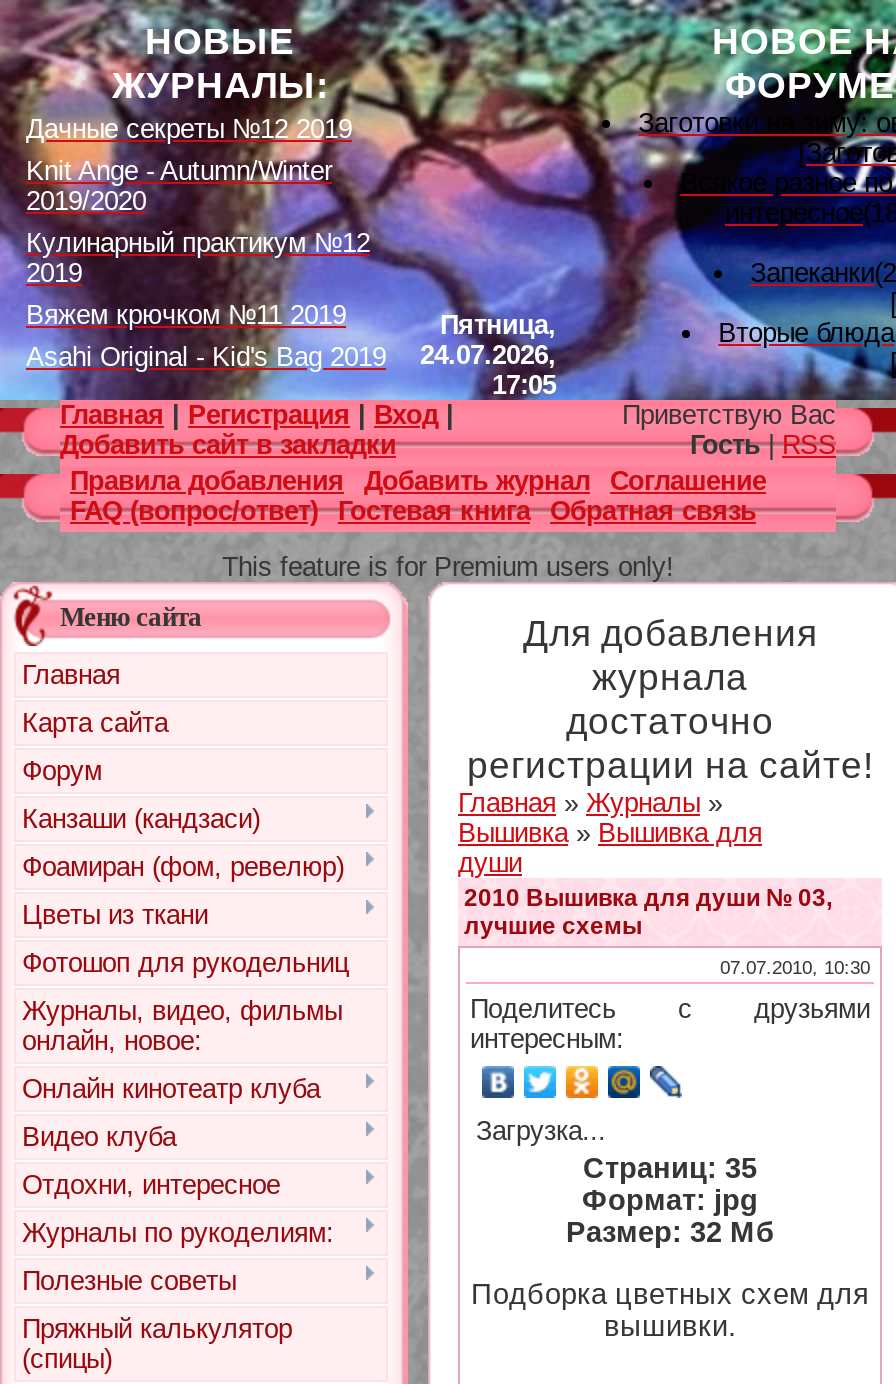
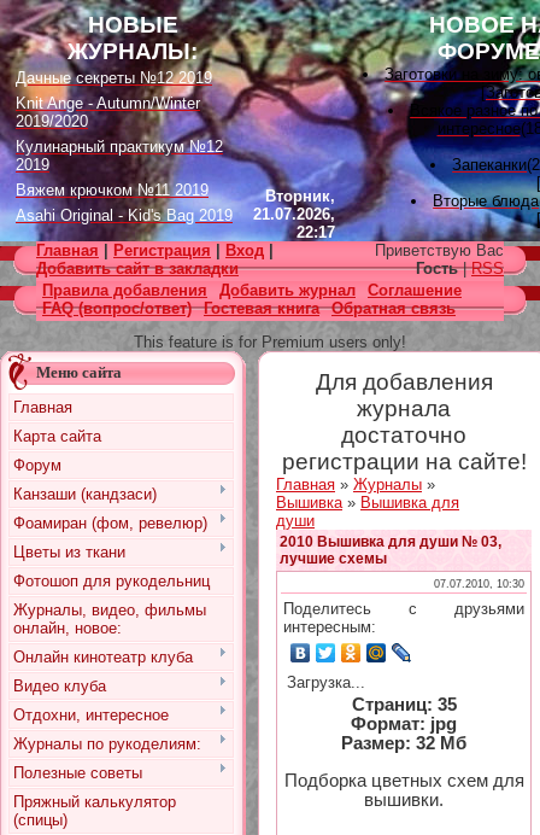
[420,310,556,400] Пятница, | 24.07.2026, | 17:05 -> [253,187,335,241] Вторник, | 21.07.2026, | 22:17

